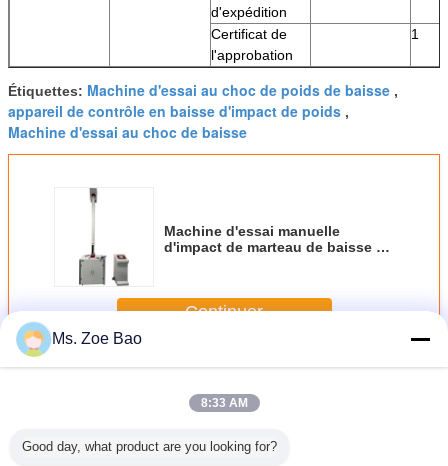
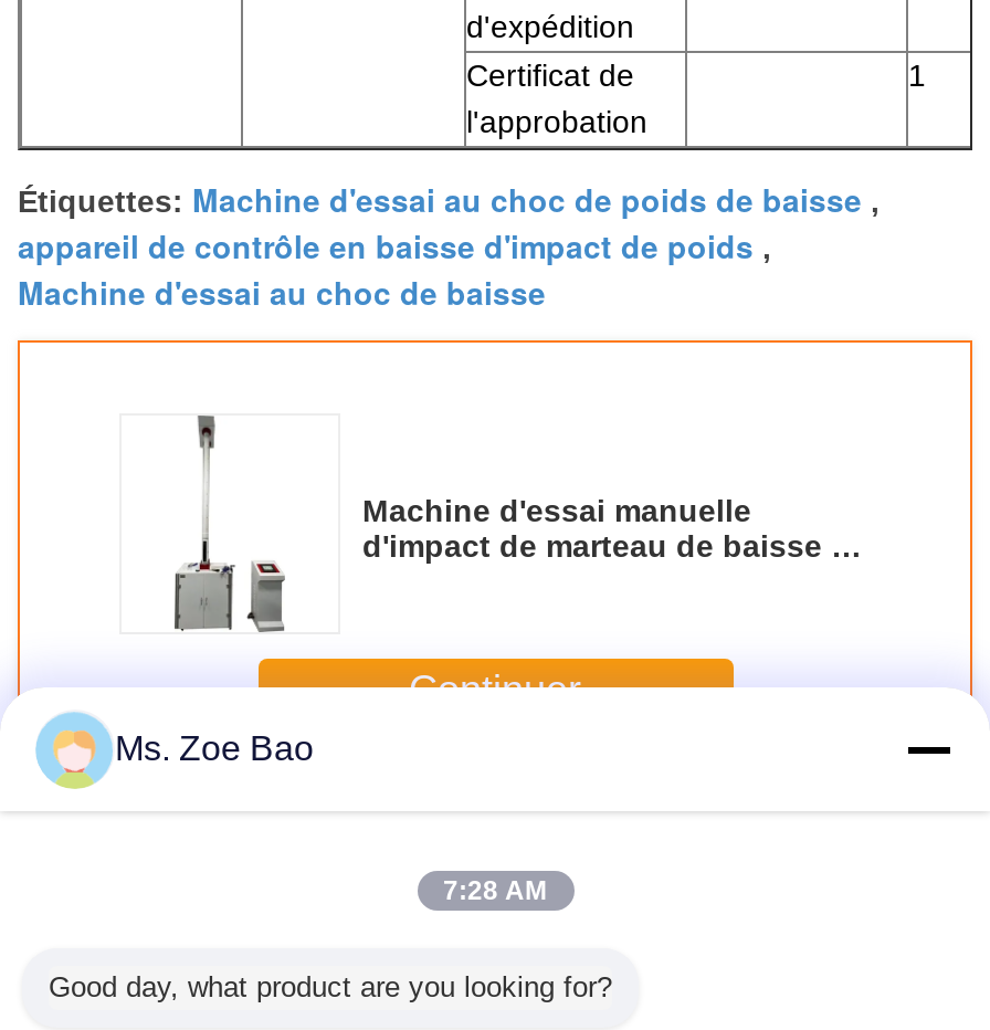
[200,396,247,410] 8:33 AM -> [443,875,547,906] 7:28 AM

